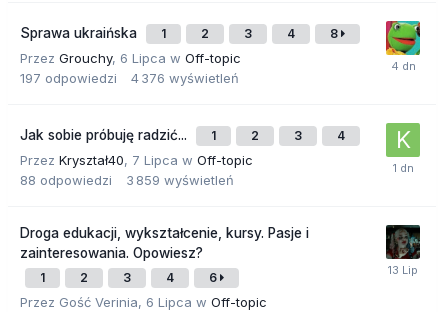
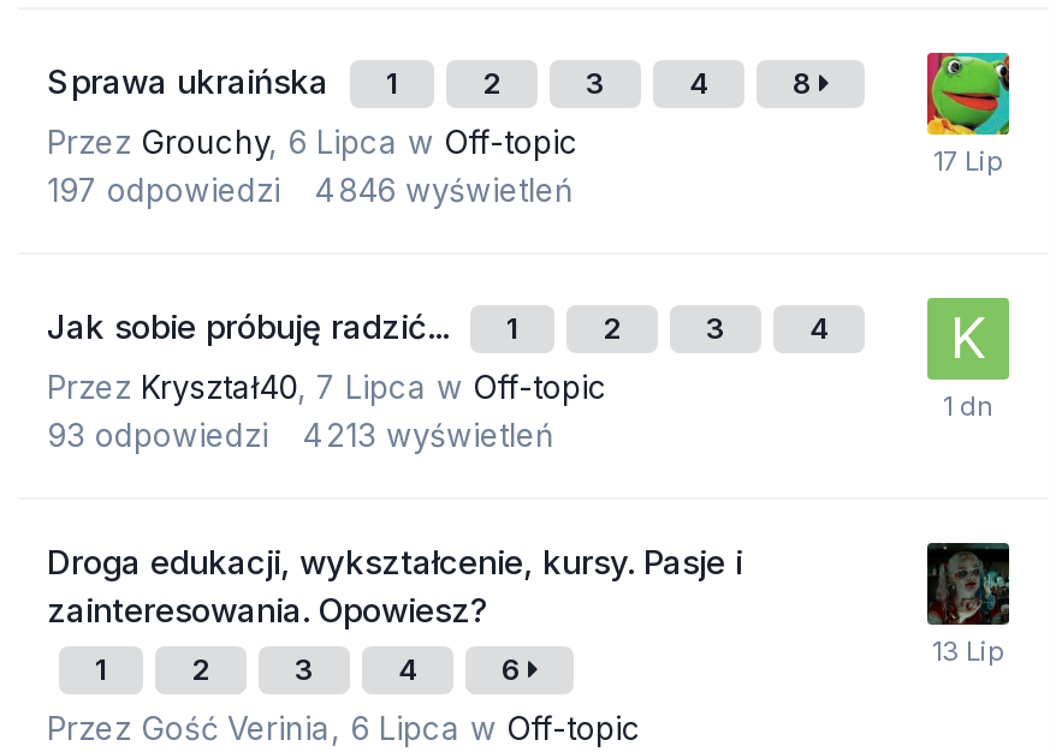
[20,70,239,86] 197 odpowiedzi 4 376 wyświetleń -> [47,171,574,210] 197 odpowiedzi 4 846 wyświetleń
[20,172,112,188] 88 odpowiedzi -> [47,416,268,455] 93 odpowiedzi
[126,172,234,188] 3 859 wyświetleń -> [302,416,554,455] 4 213 wyświetleń

